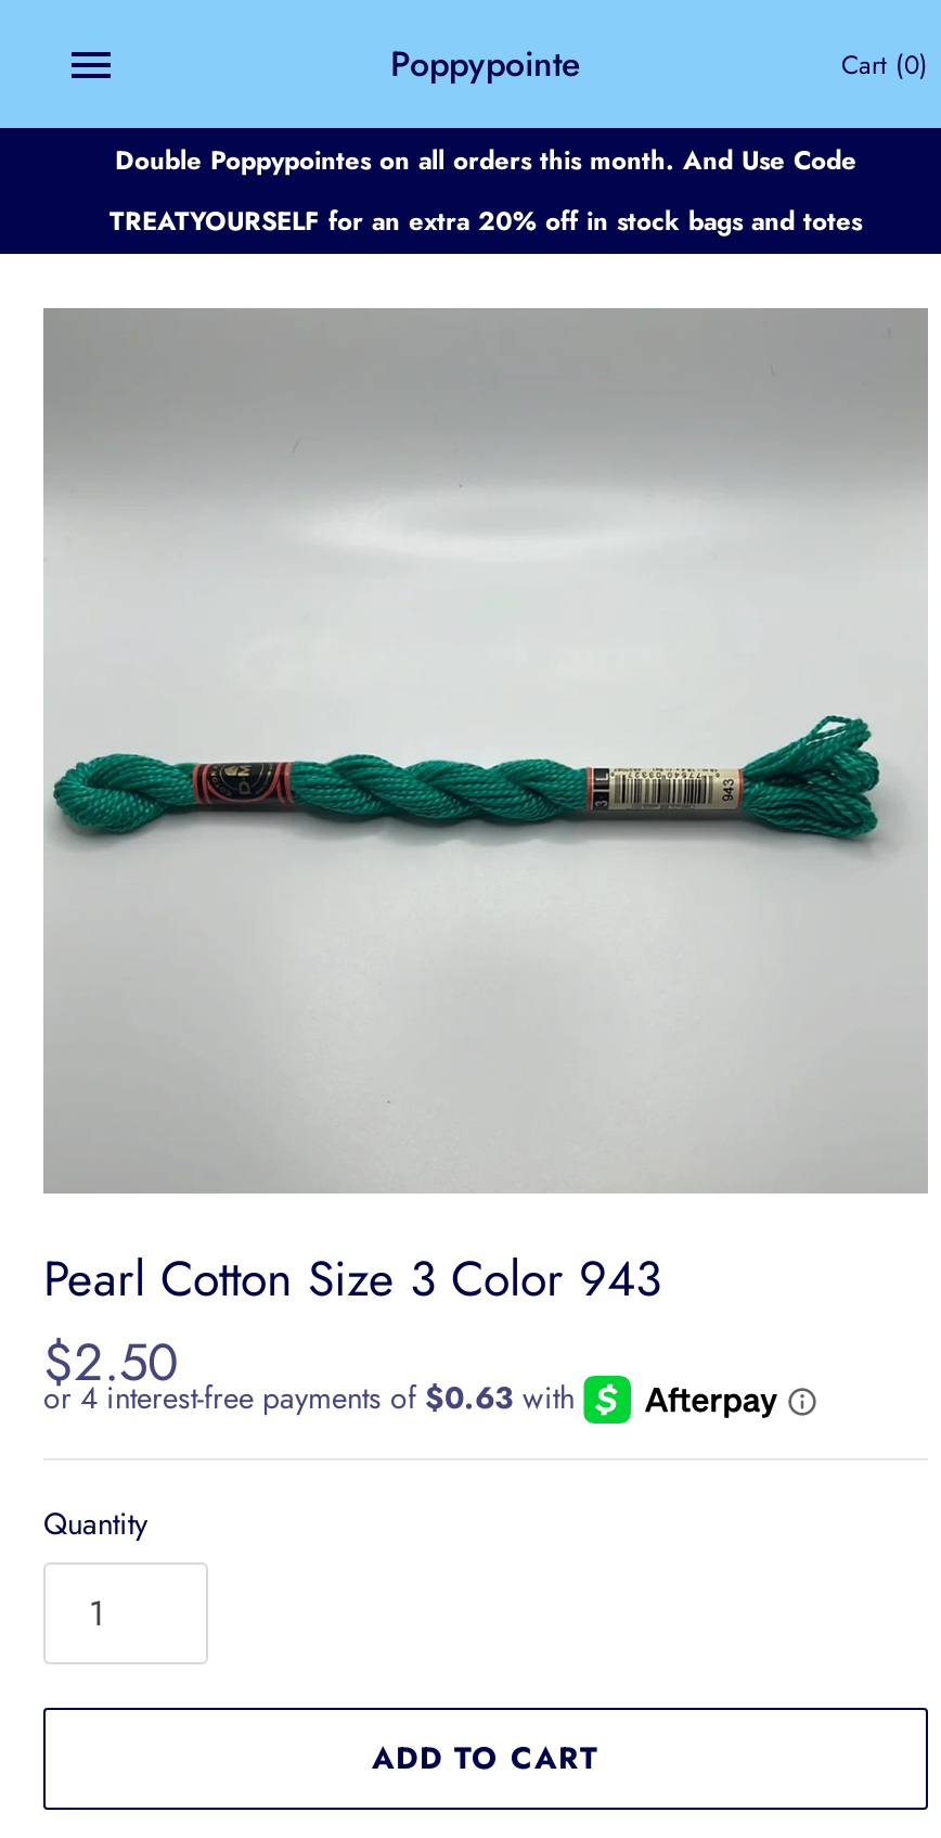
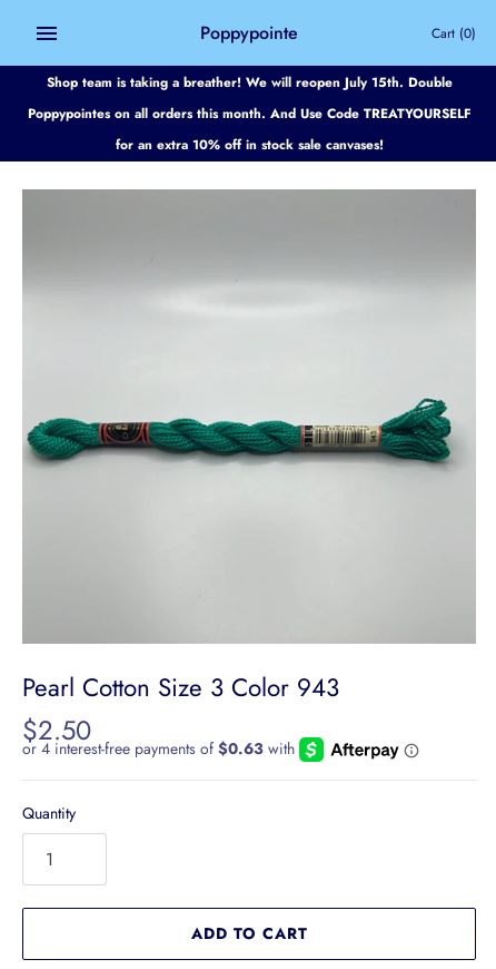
[109,141,862,239] Double Poppypointes on all orders this month. And Use Code | TREATYOURSELF for an extra 20% off in stock bags and totes -> [27,72,471,154] Shop team is taking a breather! We will reopen July 15th. Double | Poppypointes on all orders this month. And Use Code TREATYOURSELF | for an extra 10% off in stock sale canvases!

